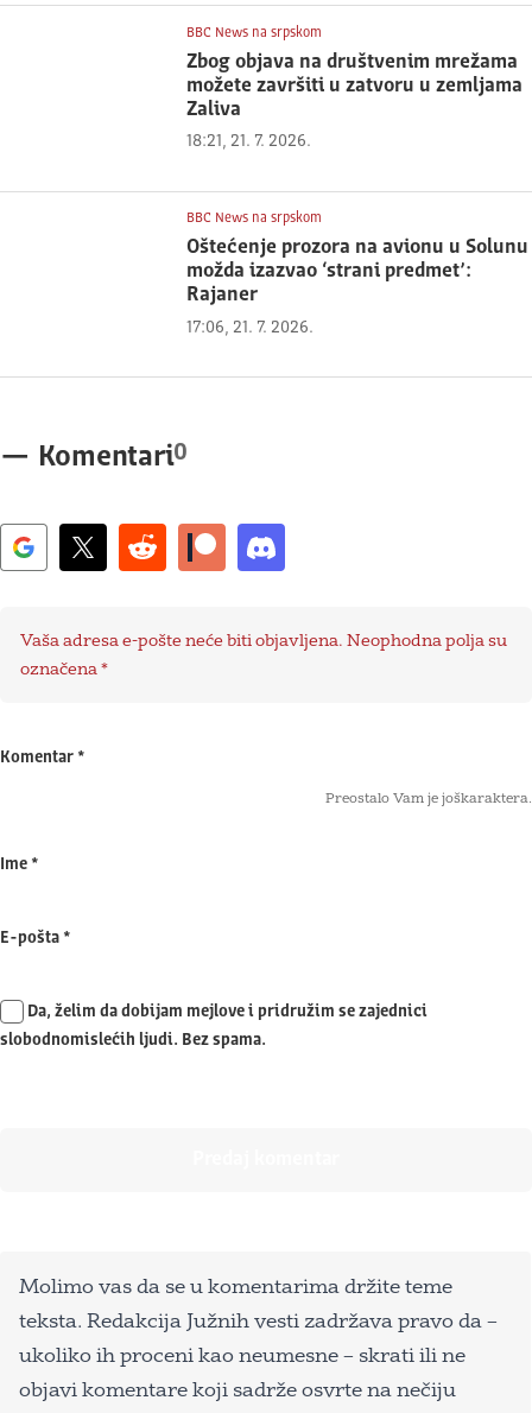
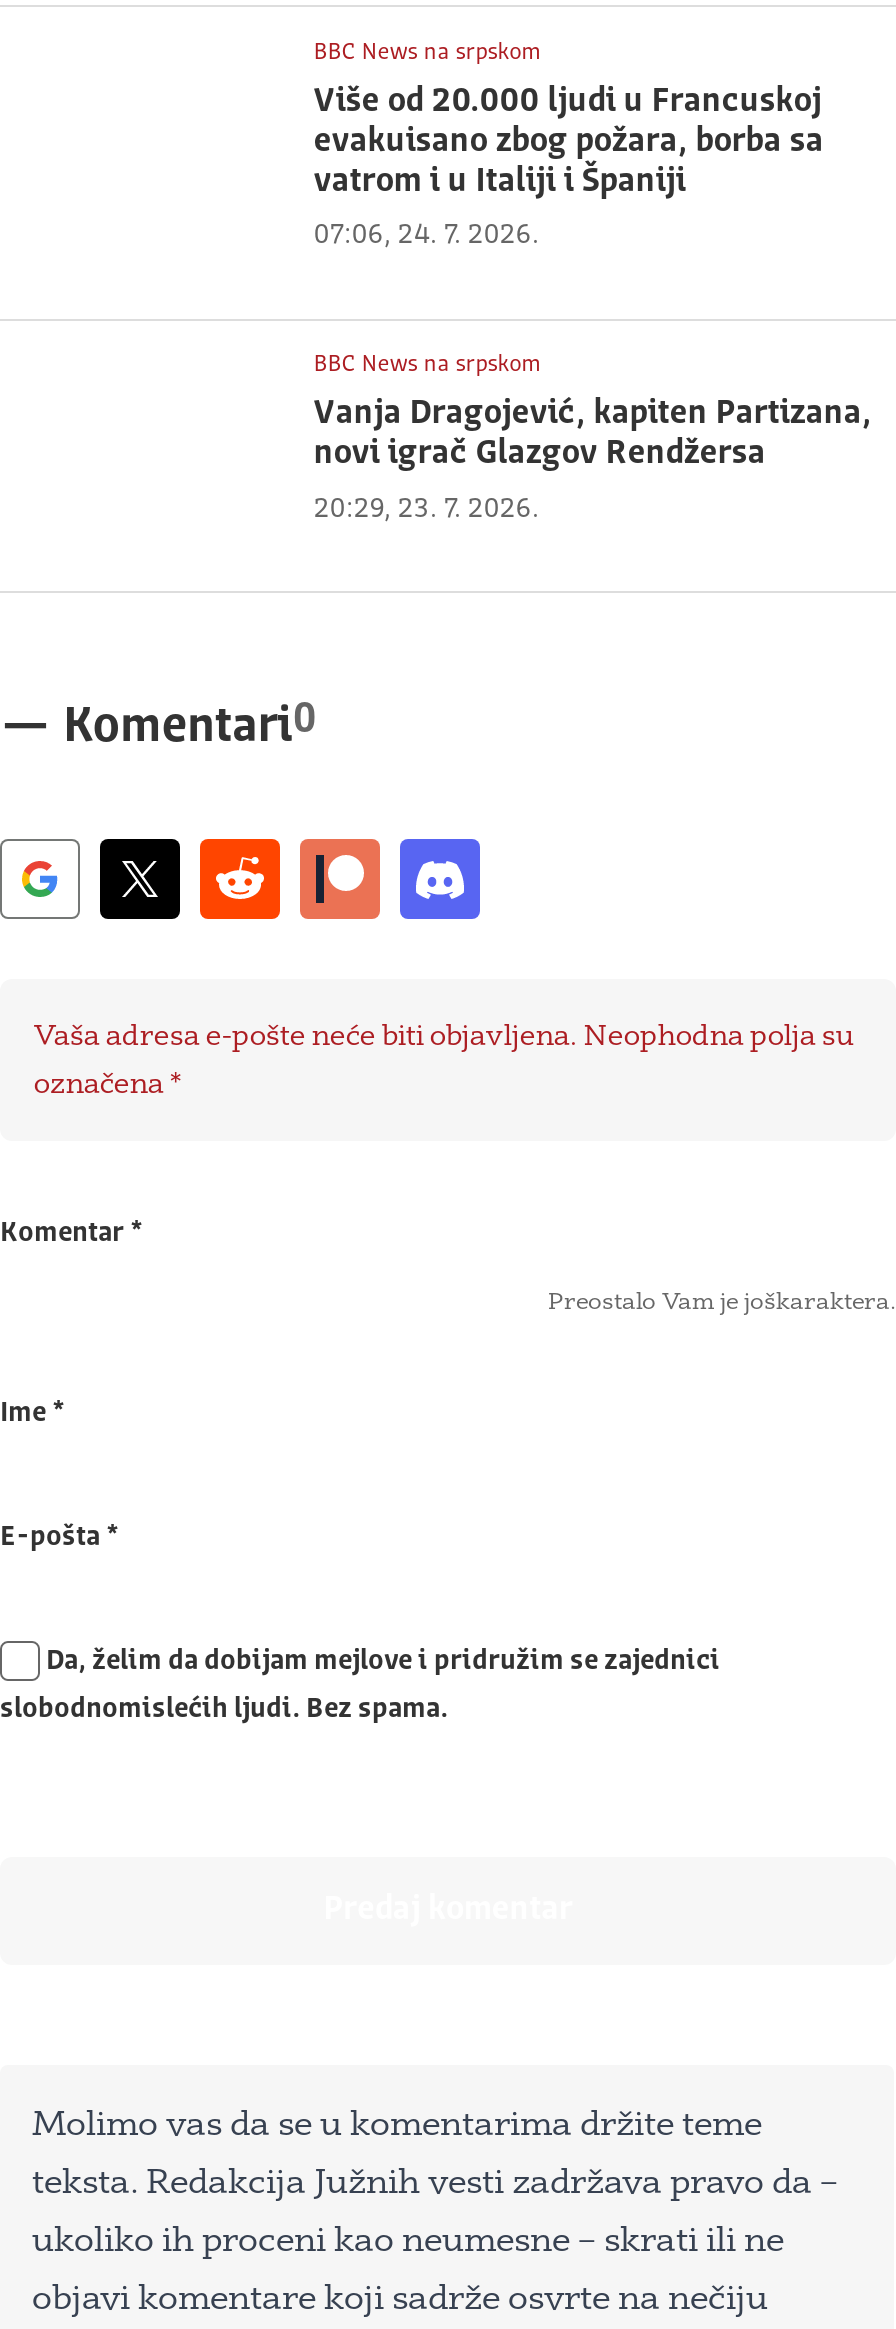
[186,52,522,119] Zbog objava na društvenim mrežama | možete završiti u zatvoru u zemljama | Zaliva -> [314,84,824,198] Više od 20.000 ljudi u Francuskoj | evakuisano zbog požara, borba sa | vatrom i u Italiji i Španiji
[186,133,311,149] 18:21, 21. 7. 2026. -> [314,221,540,249] 07:06, 24. 7. 2026.
[186,238,528,306] Oštećenje prozora na avionu u Solunu | možda izazvao ‘strani predmet’: | Rajaner -> [314,398,872,472] Vanja Dragojević, kapiten Partizana, | novi igrač Glazgov Rendžersa
[186,319,313,336] 17:06, 21. 7. 2026. -> [314,495,540,523] 20:29, 23. 7. 2026.

